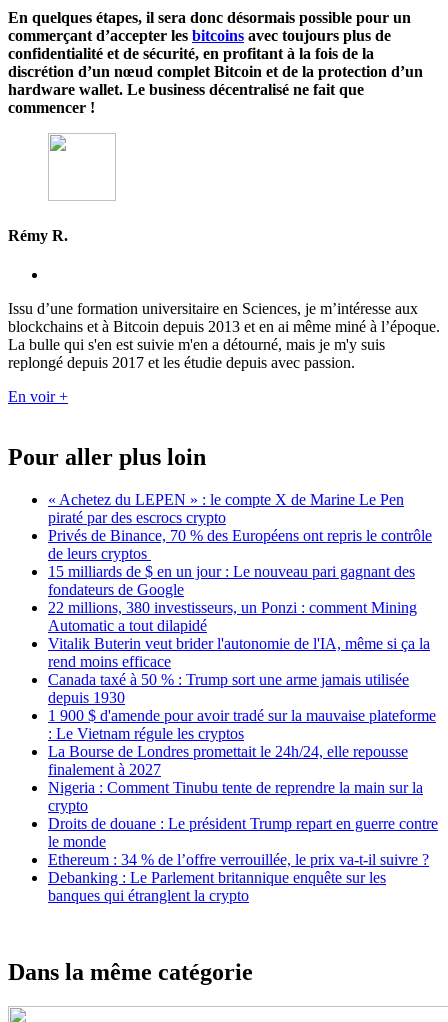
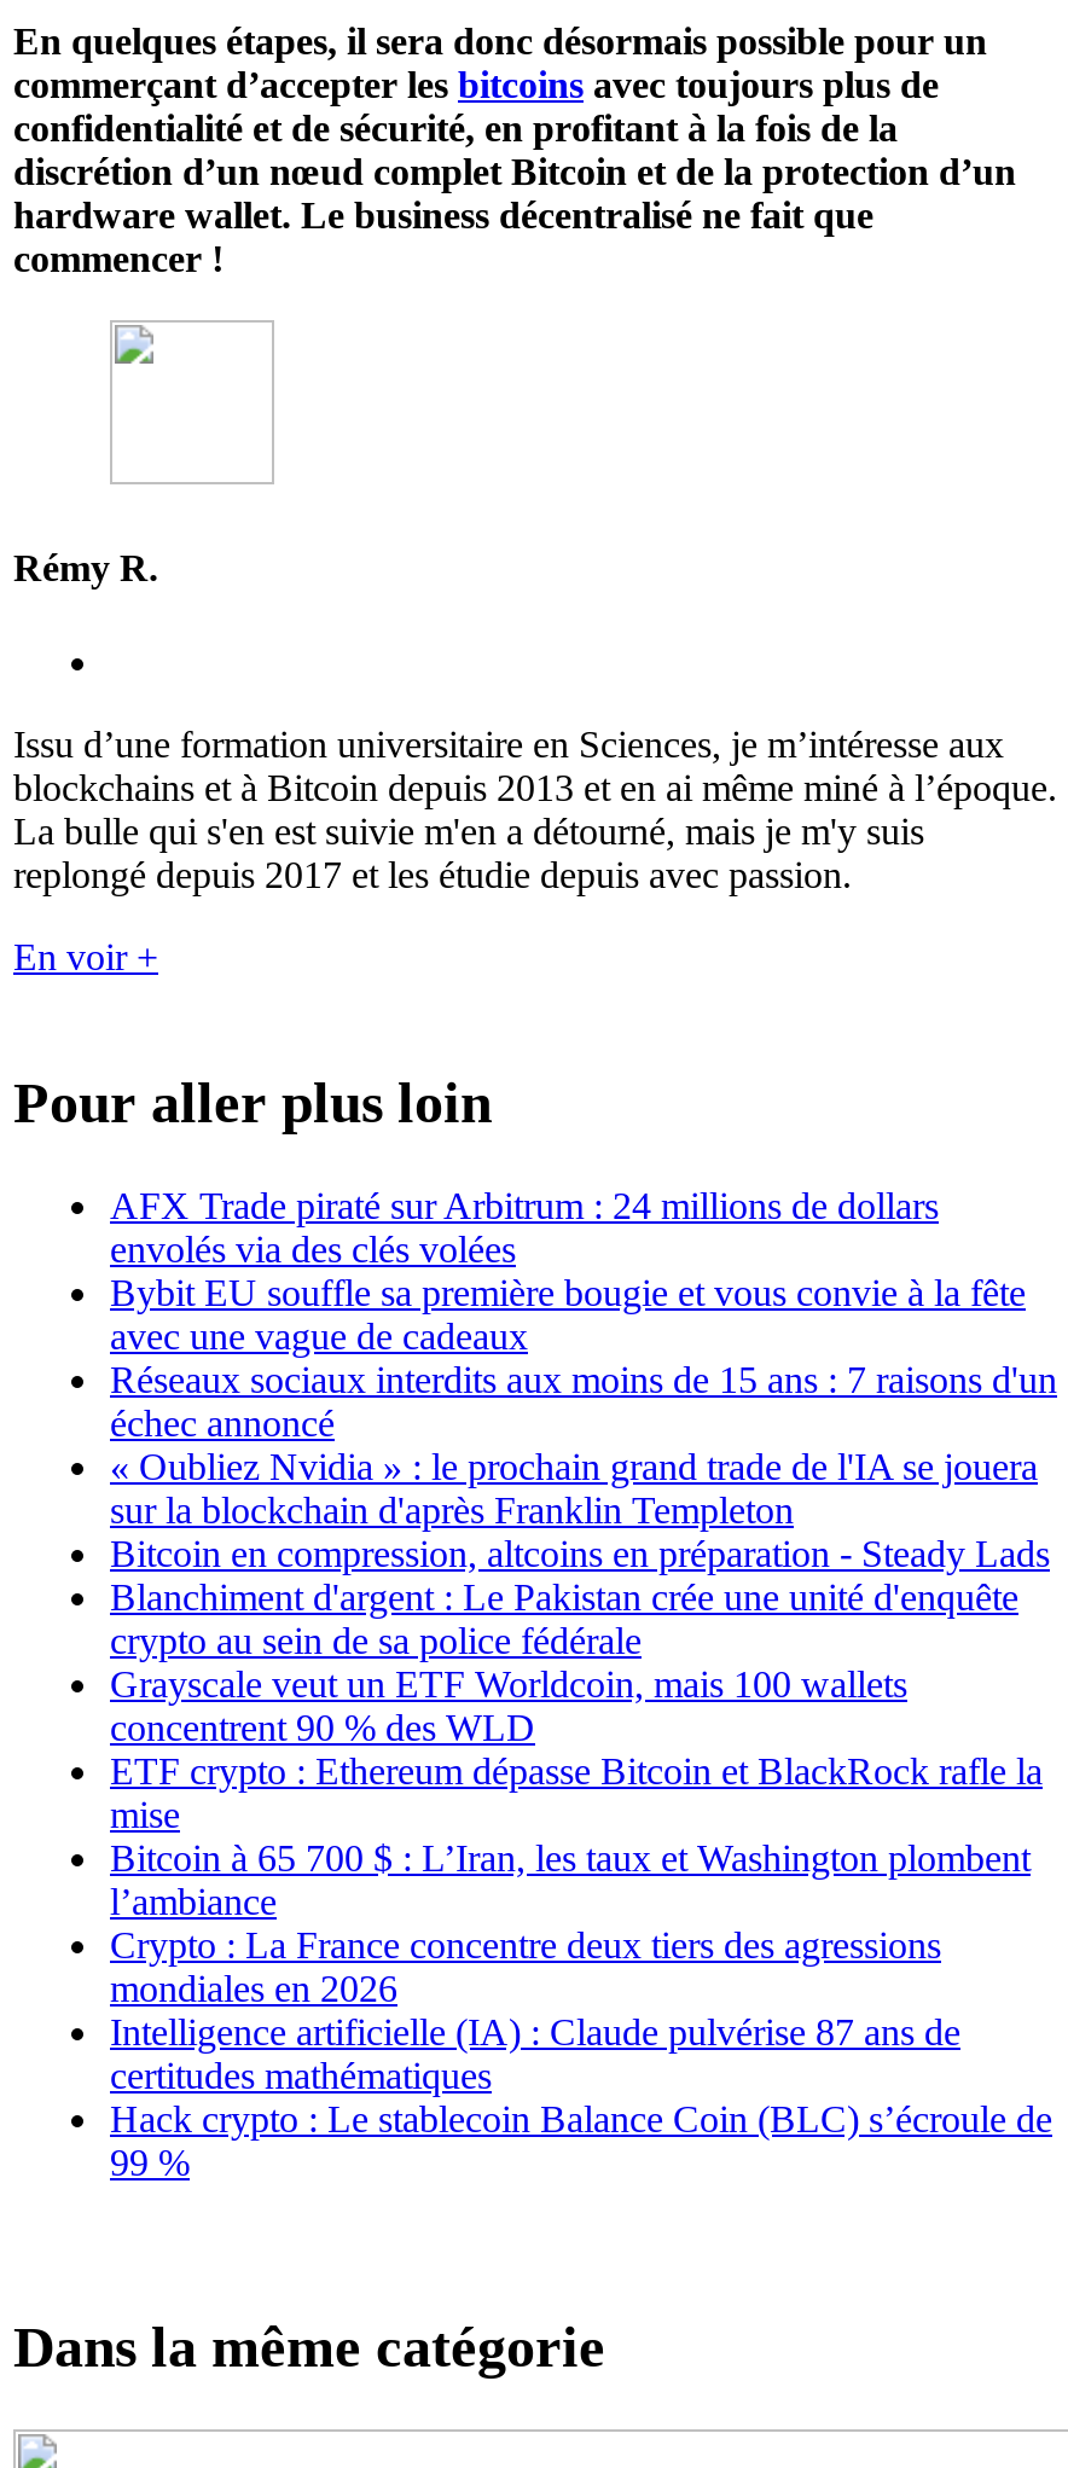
[48,491,438,904] « Achetez du LEPEN » : le compte X de Marine Le Pen | piraté par des escrocs crypto | Privés de Binance, 70 % des Européens ont repris le contrôle | de leurs cryptos | 15 milliards de $ en un jour : Le nouveau pari gagnant des | fondateurs de Google | 22 millions, 380 investisseurs, un Ponzi : comment Mining | Automatic a tout dilapidé | Vitalik Buterin veut brider l'autonomie de l'IA, même si ça la | rend moins efficace | Canada taxé à 50 % : Trump sort une arme jamais utilisée | depuis 1930 | 1 900 $ d'amende pour avoir tradé sur la mauvaise plateforme | : Le Vietnam régule les cryptos | La Bourse de Londres promettait le 24h/24, elle repousse | finalement à 2027 | Nigeria : Comment Tinubu tente de reprendre la main sur la | crypto | Droits de douane : Le président Trump repart en guerre contre | le monde | Ethereum : 34 % de l’offre verrouillée, le prix va-t-il suivre ? | Debanking : Le Parlement britannique enquête sur les | banques qui étranglent la crypto -> [110,1185,1057,2182] AFX Trade piraté sur Arbitrum : 24 millions de dollars | envolés via des clés volées | Bybit EU souffle sa première bougie et vous convie à la fête | avec une vague de cadeaux | Réseaux sociaux interdits aux moins de 15 ans : 7 raisons d'un | échec annoncé | « Oubliez Nvidia » : le prochain grand trade de l'IA se jouera | sur la blockchain d'après Franklin Templeton | Bitcoin en compression, altcoins en préparation - Steady Lads | Blanchiment d'argent : Le Pakistan crée une unité d'enquête | crypto au sein de sa police fédérale | Grayscale veut un ETF Worldcoin, mais 100 wallets | concentrent 90 % des WLD | ETF crypto : Ethereum dépasse Bitcoin et BlackRock rafle la | mise | Bitcoin à 65 700 $ : L’Iran, les taux et Washington plombent | l’ambiance | Crypto : La France concentre deux tiers des agressions | mondiales en 2026 | Intelligence artificielle (IA) : Claude pulvérise 87 ans de | certitudes mathématiques | Hack crypto : Le stablecoin Balance Coin (BLC) s’écroule de | 99 %

